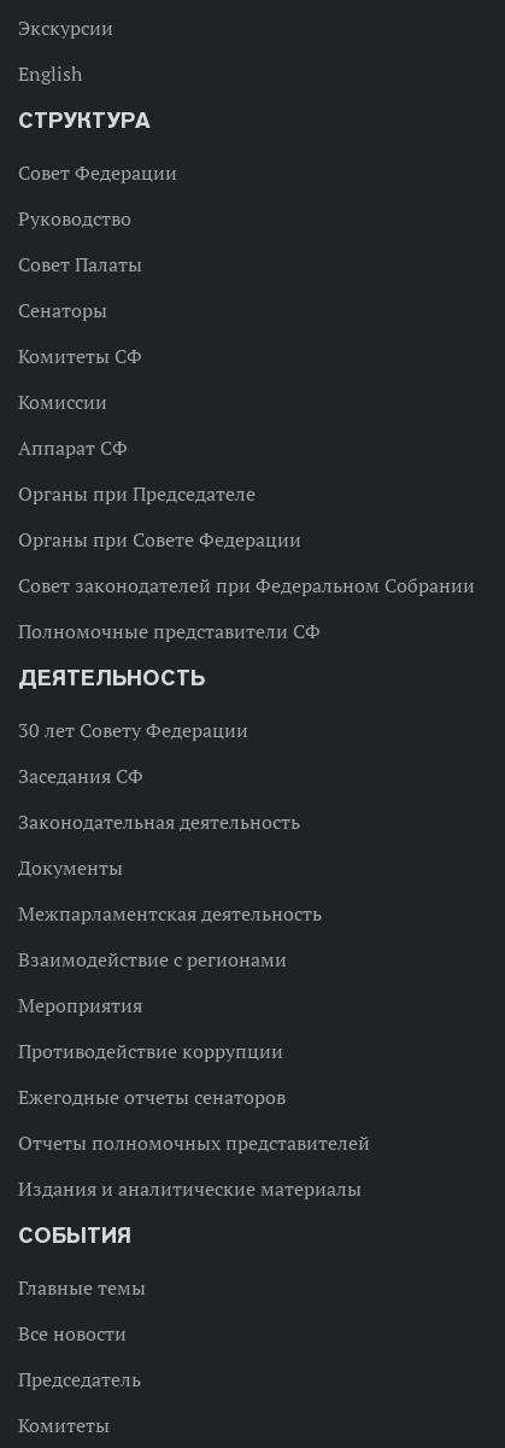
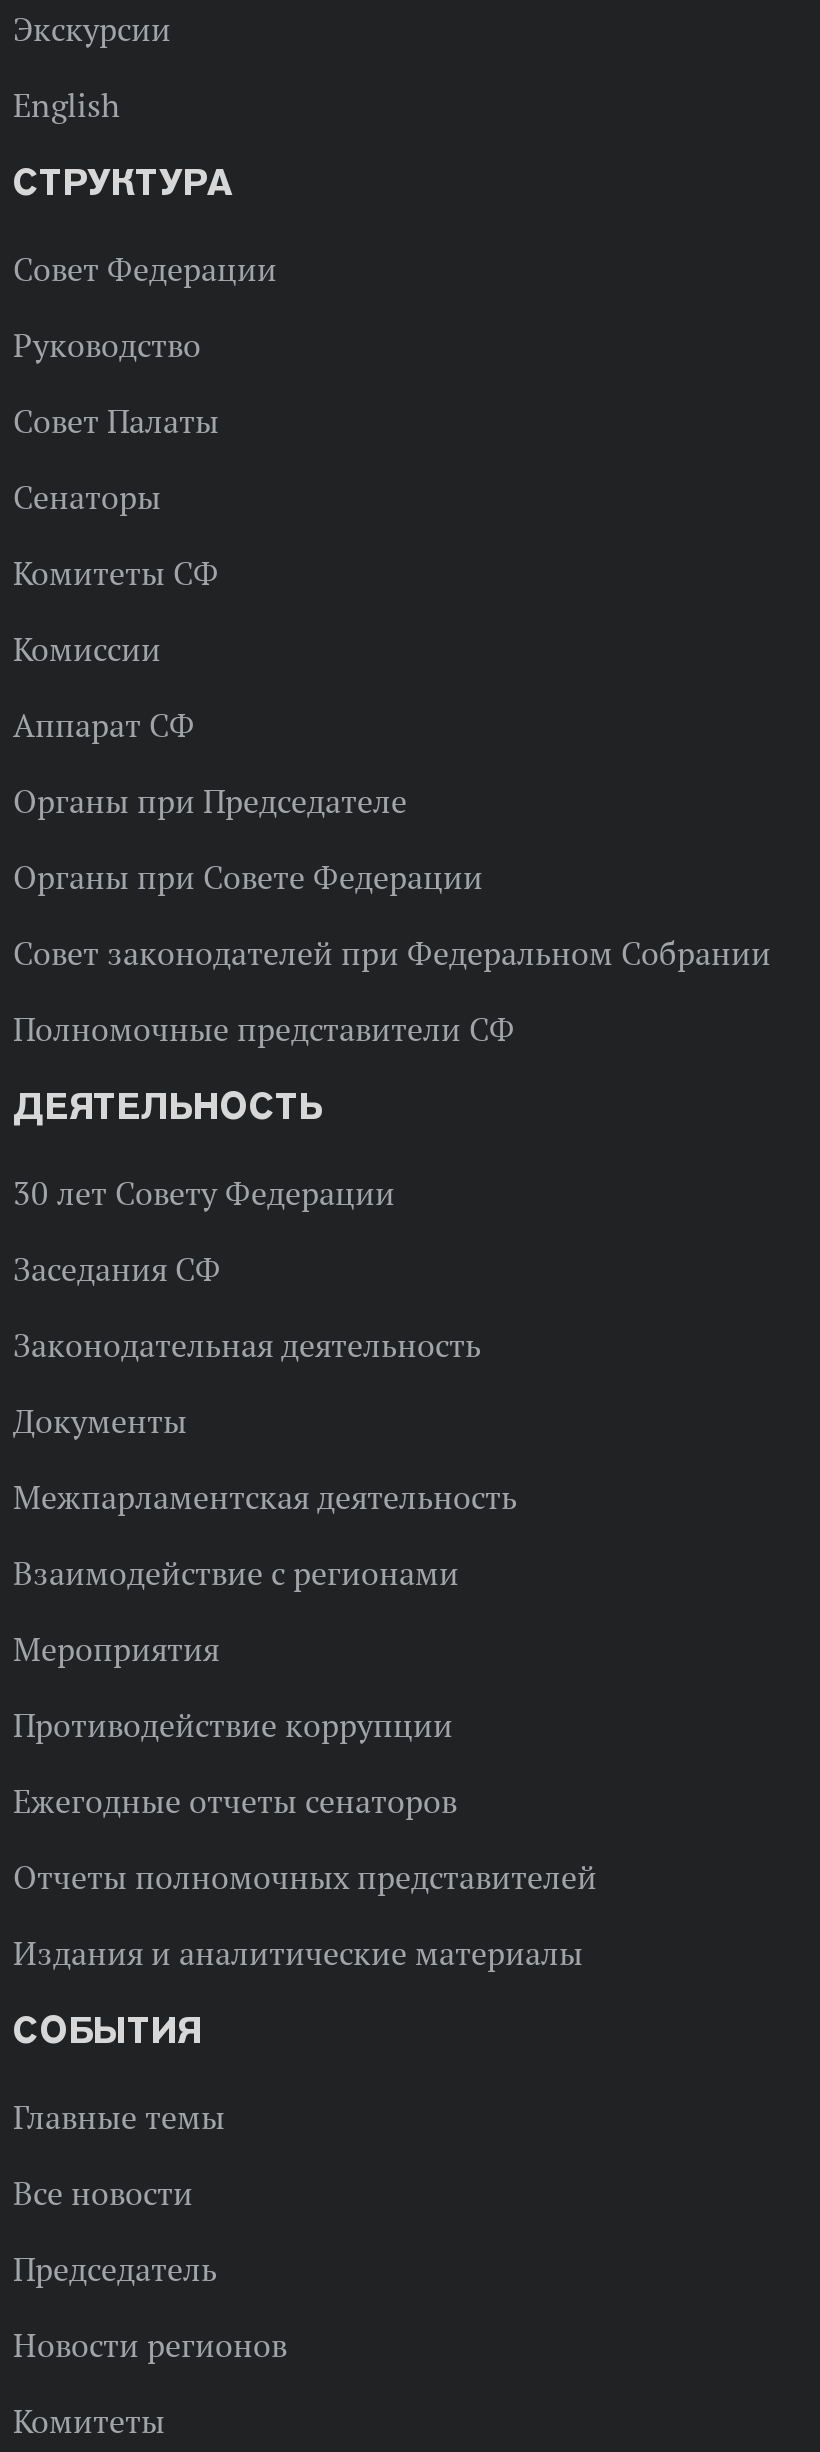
none -> [13,2324,287,2364] Новости регионов

